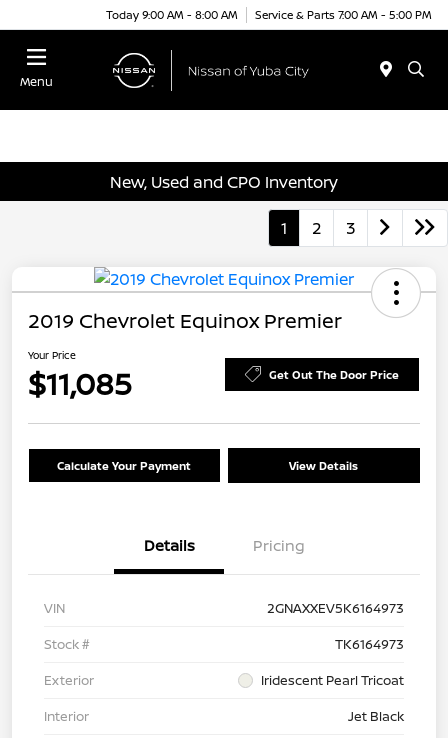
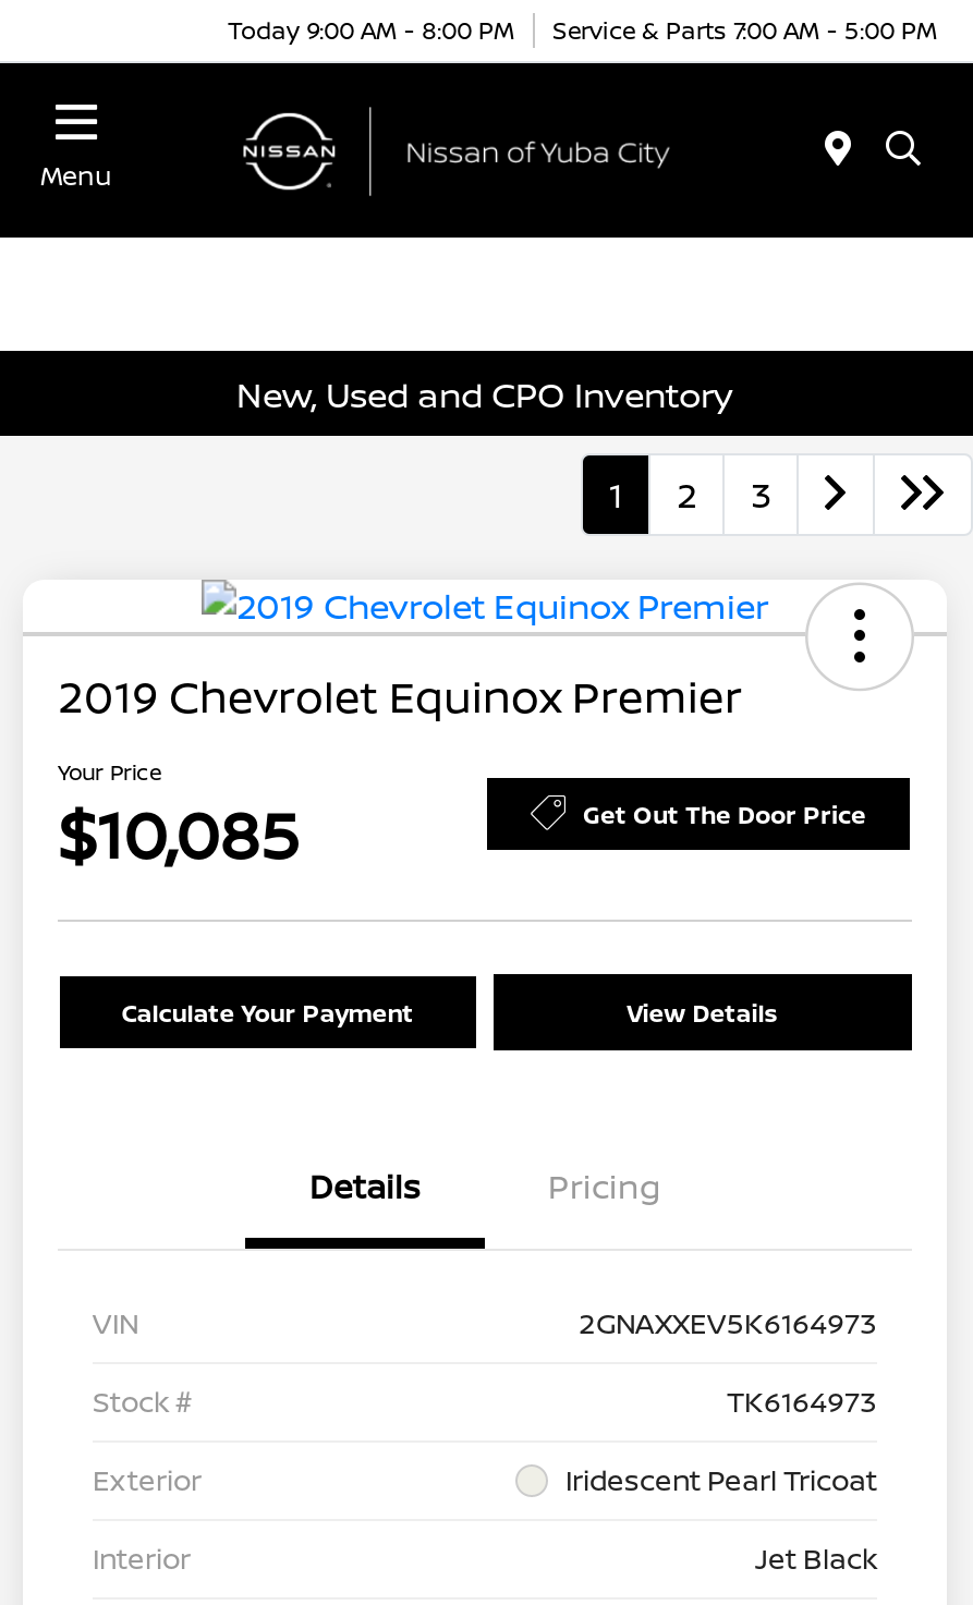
[106,6,432,21] Today 9:00 AM - 8:00 AM Service & Parts 7:00 AM - 5:00 PM -> [228,12,938,45] Today 9:00 AM - 8:00 PM Service & Parts 7:00 AM - 5:00 PM
[28,363,132,404] $11,085 -> [58,789,300,879] $10,085

